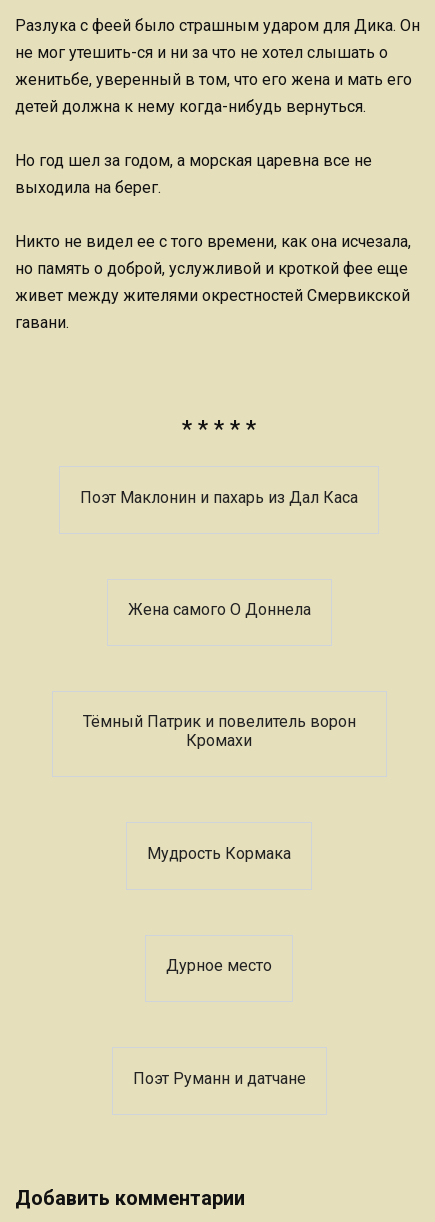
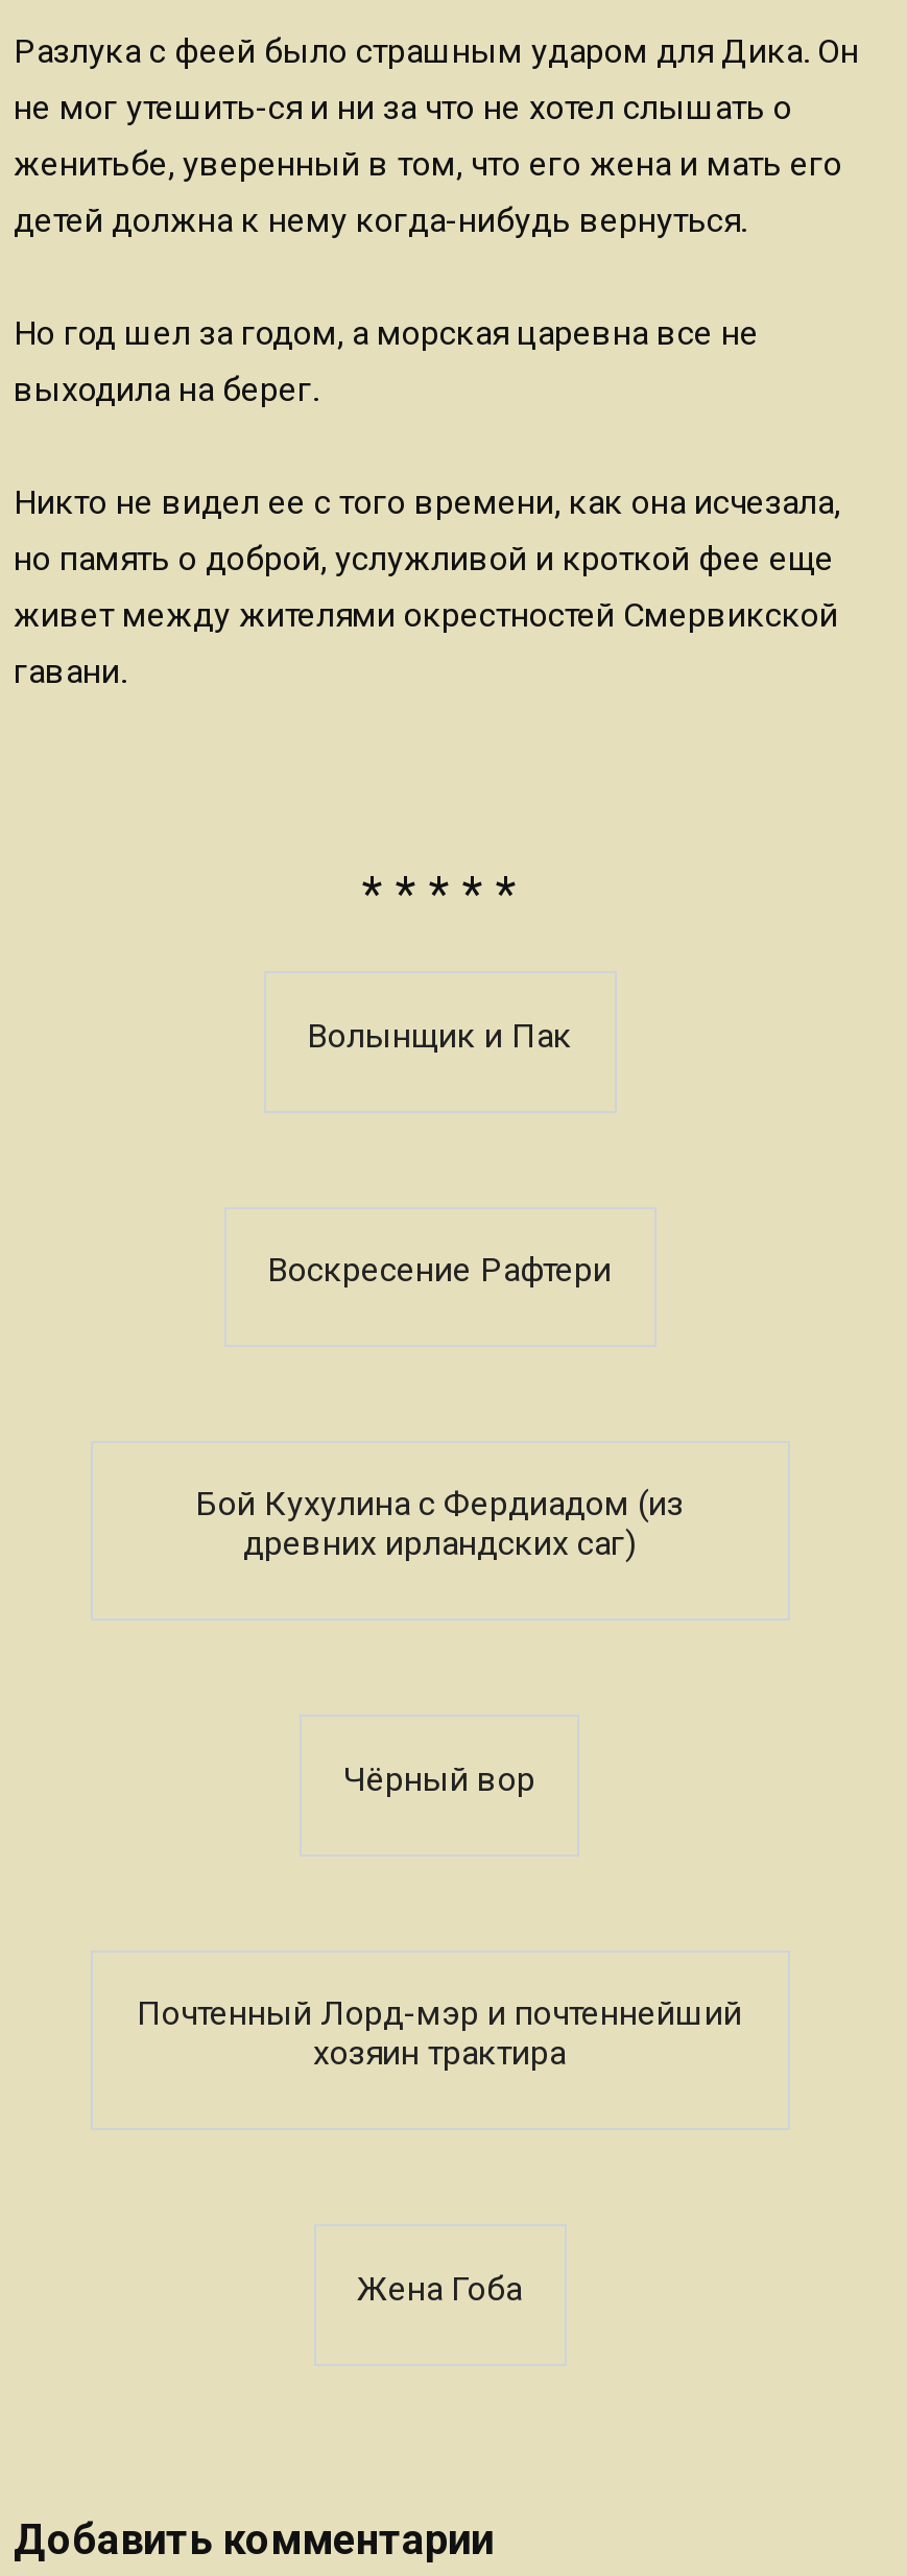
[80,487,358,506] Поэт Маклонин и пахарь из Дал Каса -> [307,1015,572,1055] Волынщик и Пак
[127,600,310,619] Жена самого О Доннела -> [267,1250,612,1290] Воскресение Рафтери
[82,712,355,750] Тёмный Патрик и повелитель ворон | Кромахи -> [195,1485,684,1564] Бой Кухулина с Фердиадом (из | древних ирландских саг)
[147,843,291,862] Мудрость Кормака -> [343,1759,535,1799] Чёрный вор
[166,956,272,975] Дурное место -> [137,1994,742,2073] Почтенный Лорд-мэр и почтеннейший | хозяин трактира
[132,1068,305,1087] Поэт Руманн и датчане -> [357,2268,522,2308] Жена Гоба

